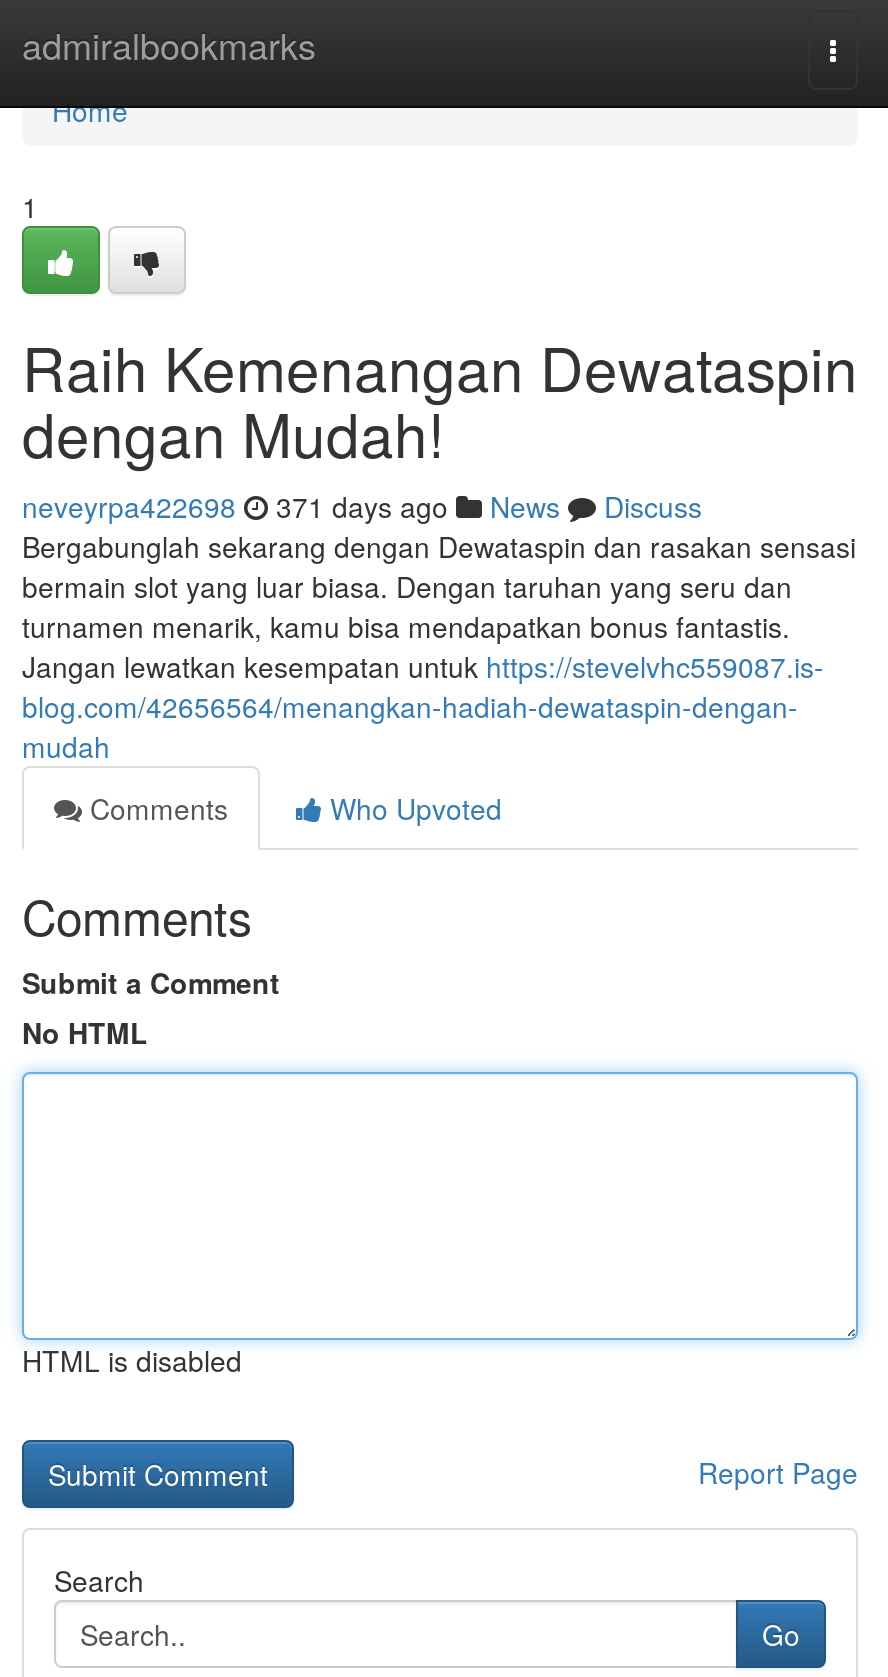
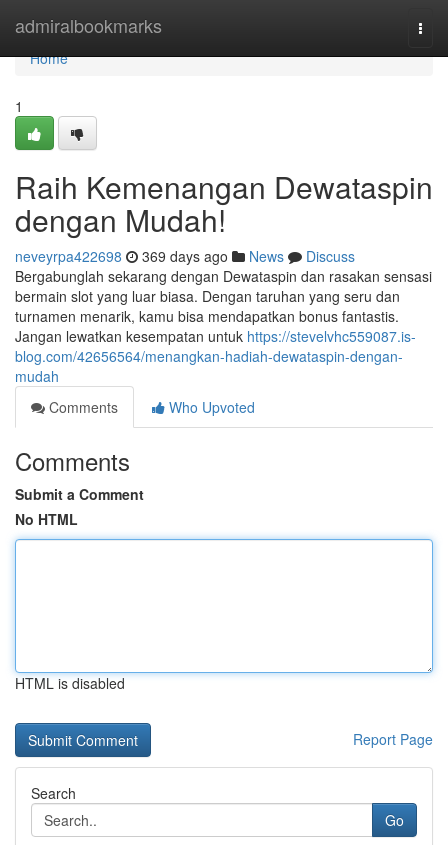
[22,486,702,526] neveyrpa422698 371 days ago News Discuss -> [15,246,355,266] neveyrpa422698 369 days ago News Discuss

